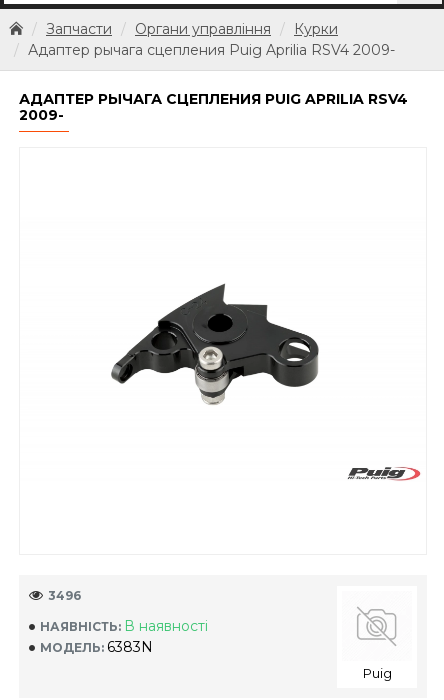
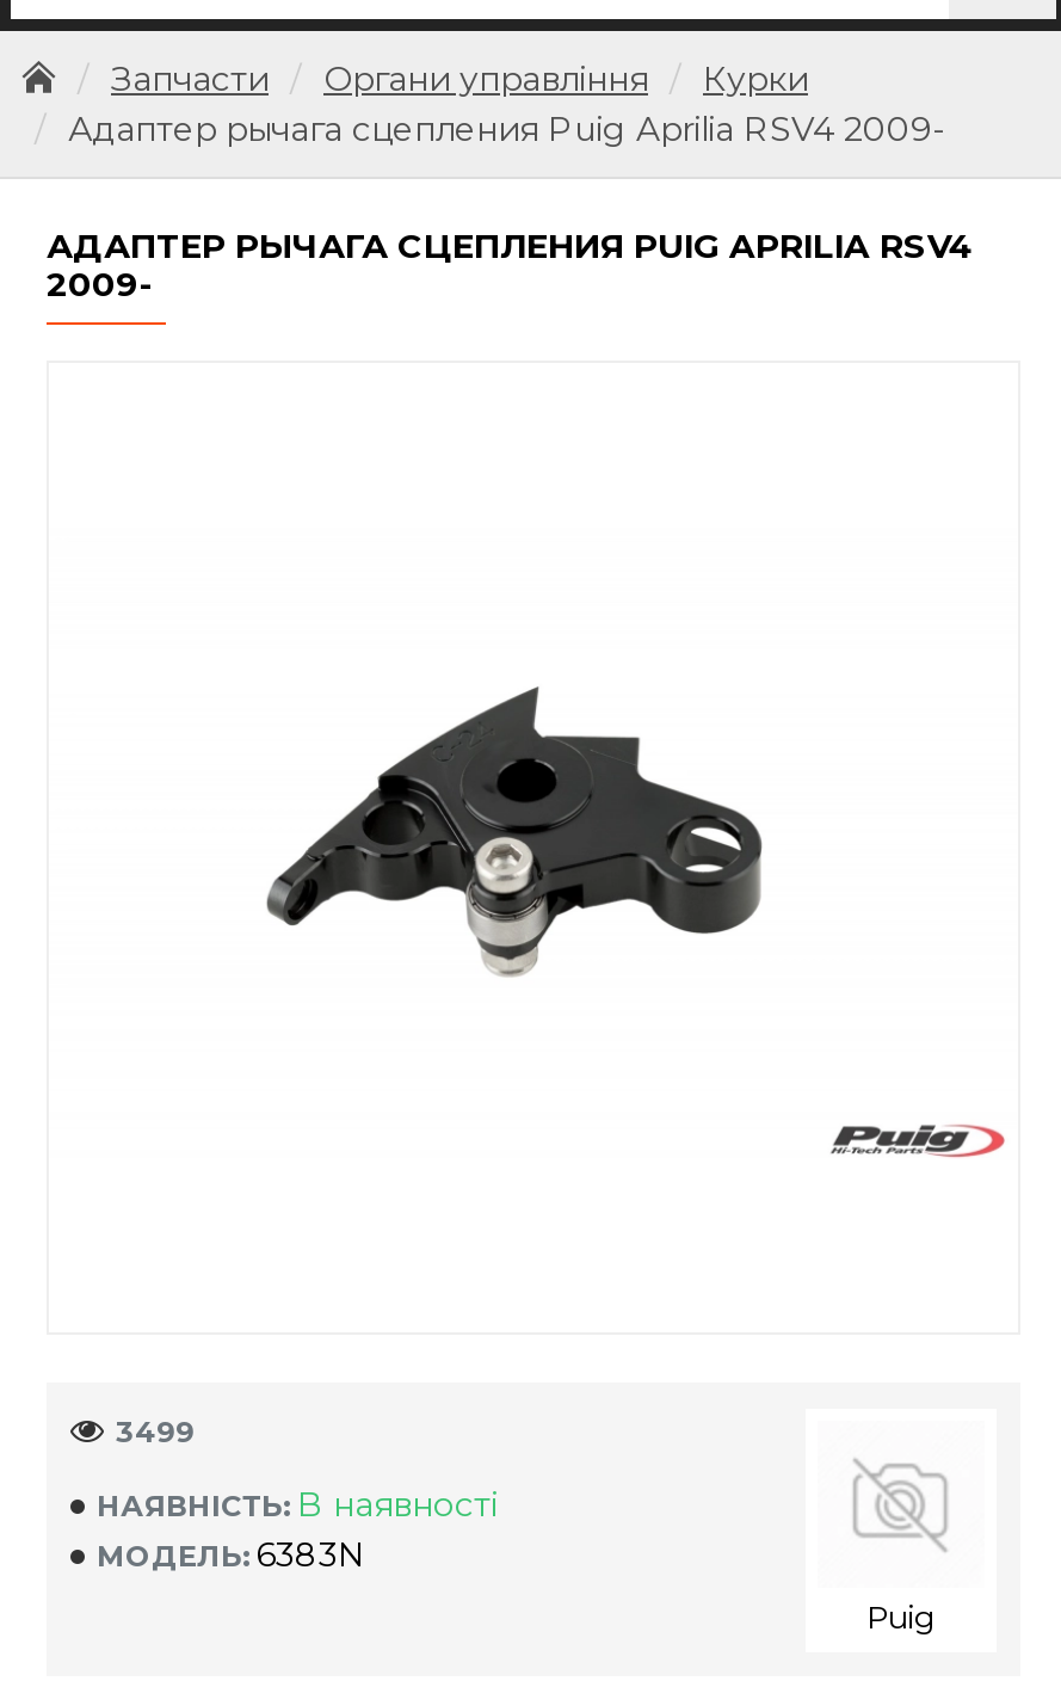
[48,587,81,602] 3496 -> [116,1412,195,1448] 3499

